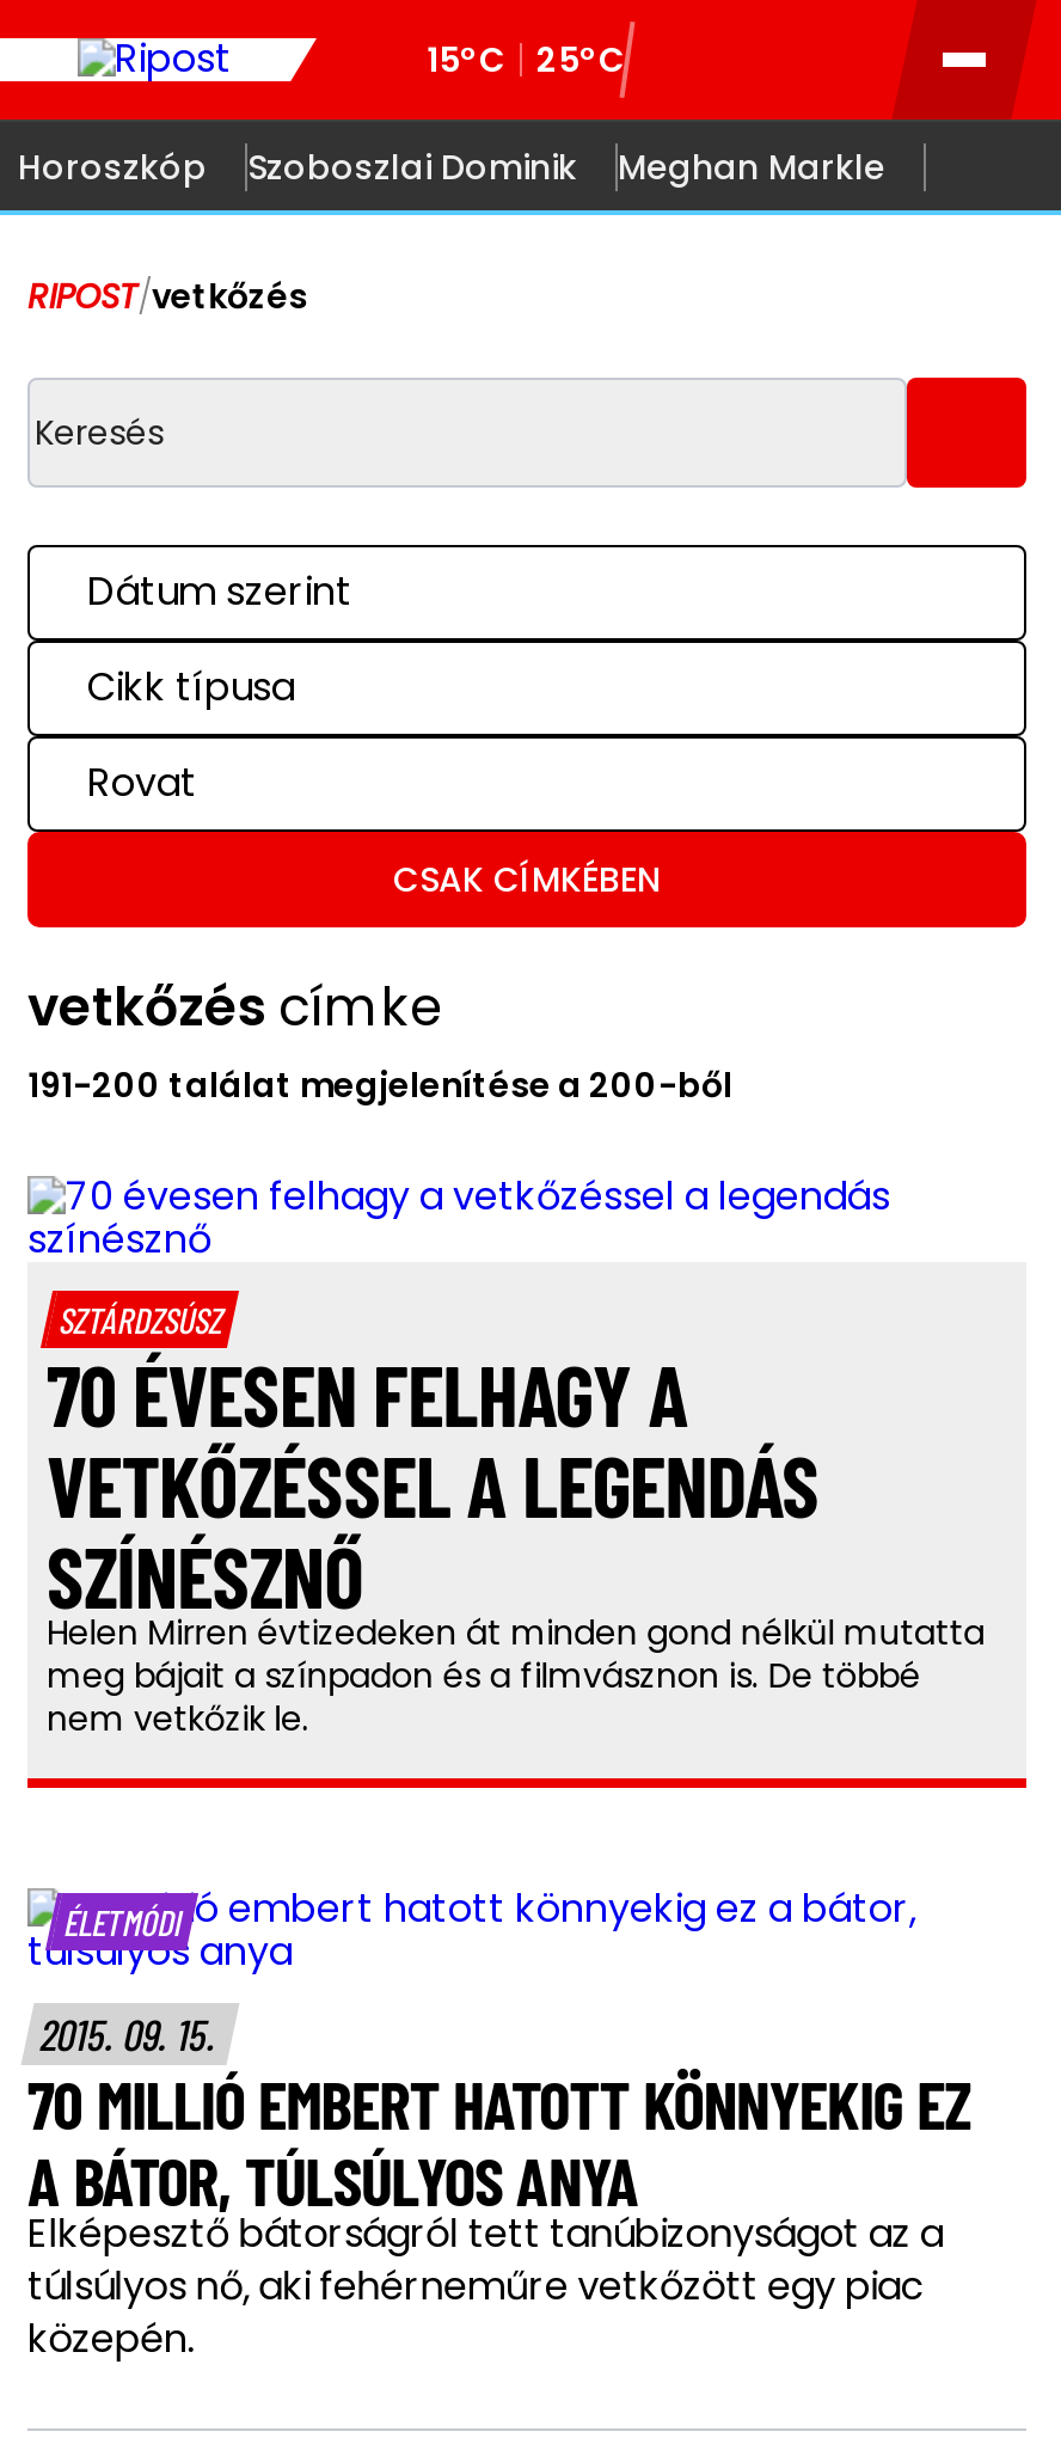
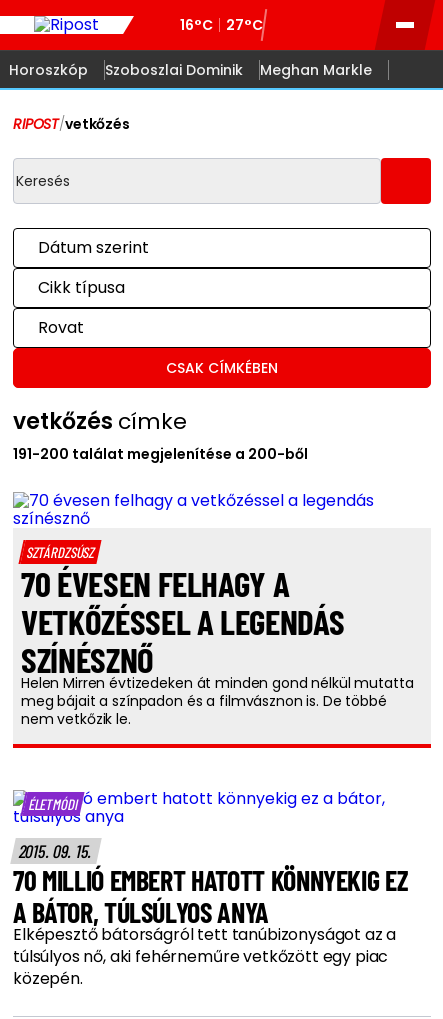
[427,36,625,84] 15°C | 25°C -> [180,15,263,35] 16°C | 27°C

